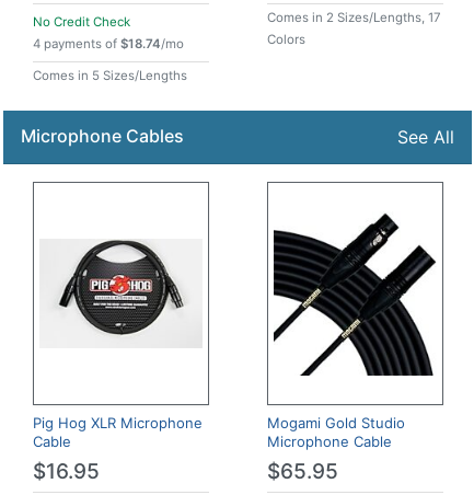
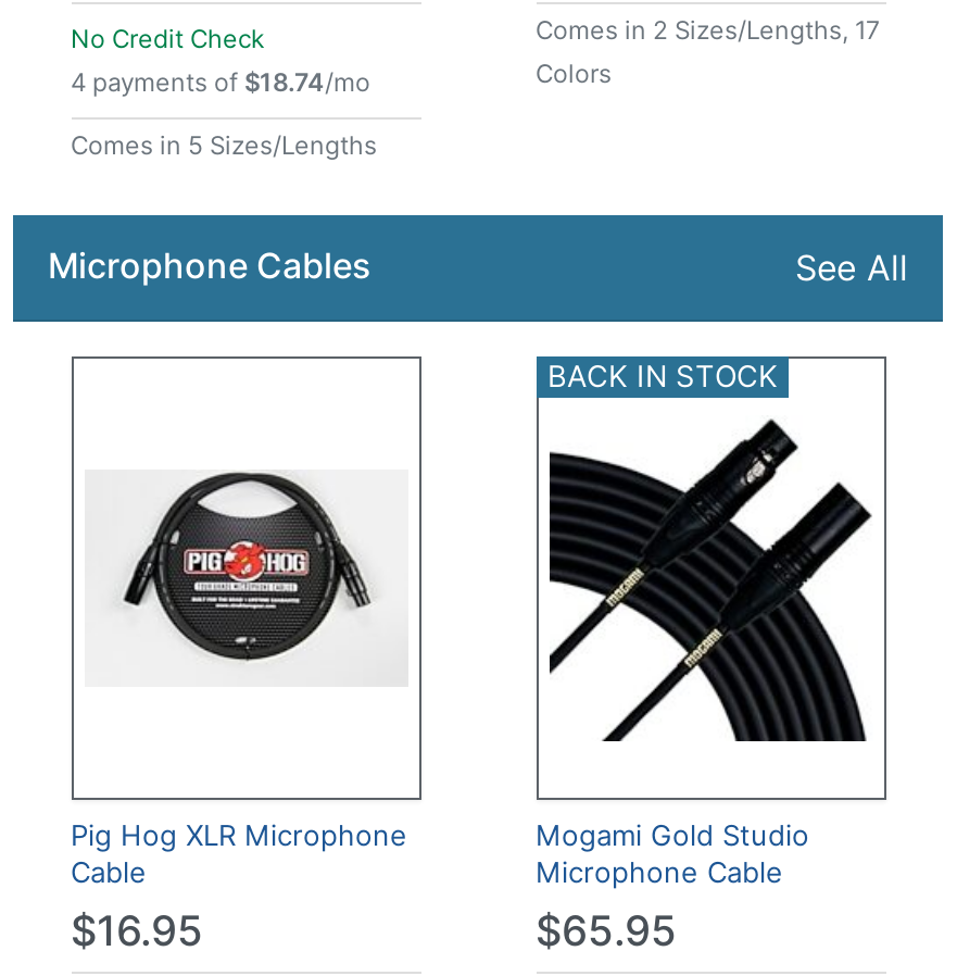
none -> [547,359,778,393] BACK IN STOCK

